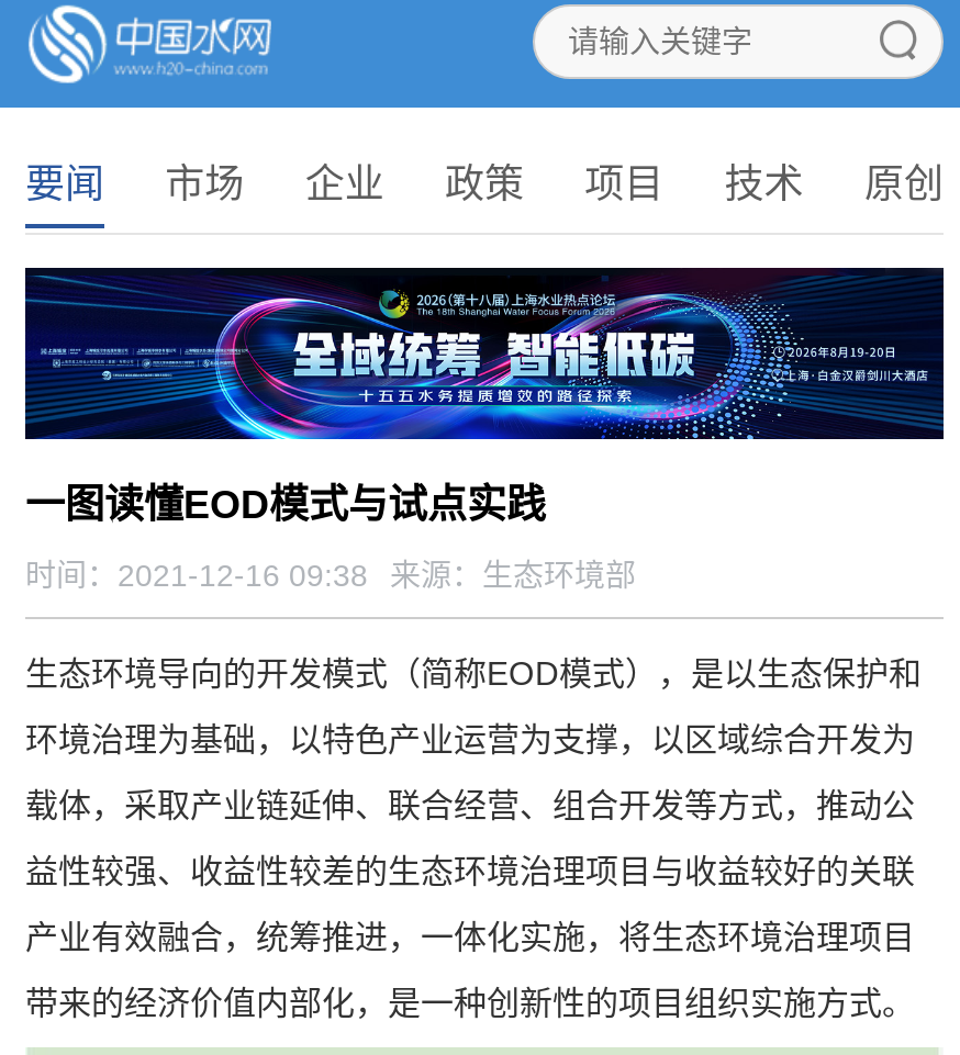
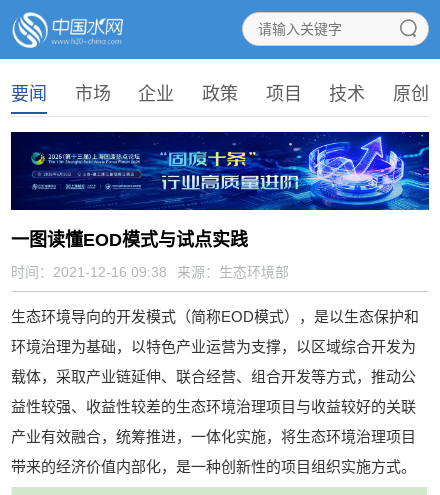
[25,268,946,441] [image] -> [13,132,430,211] [image]

